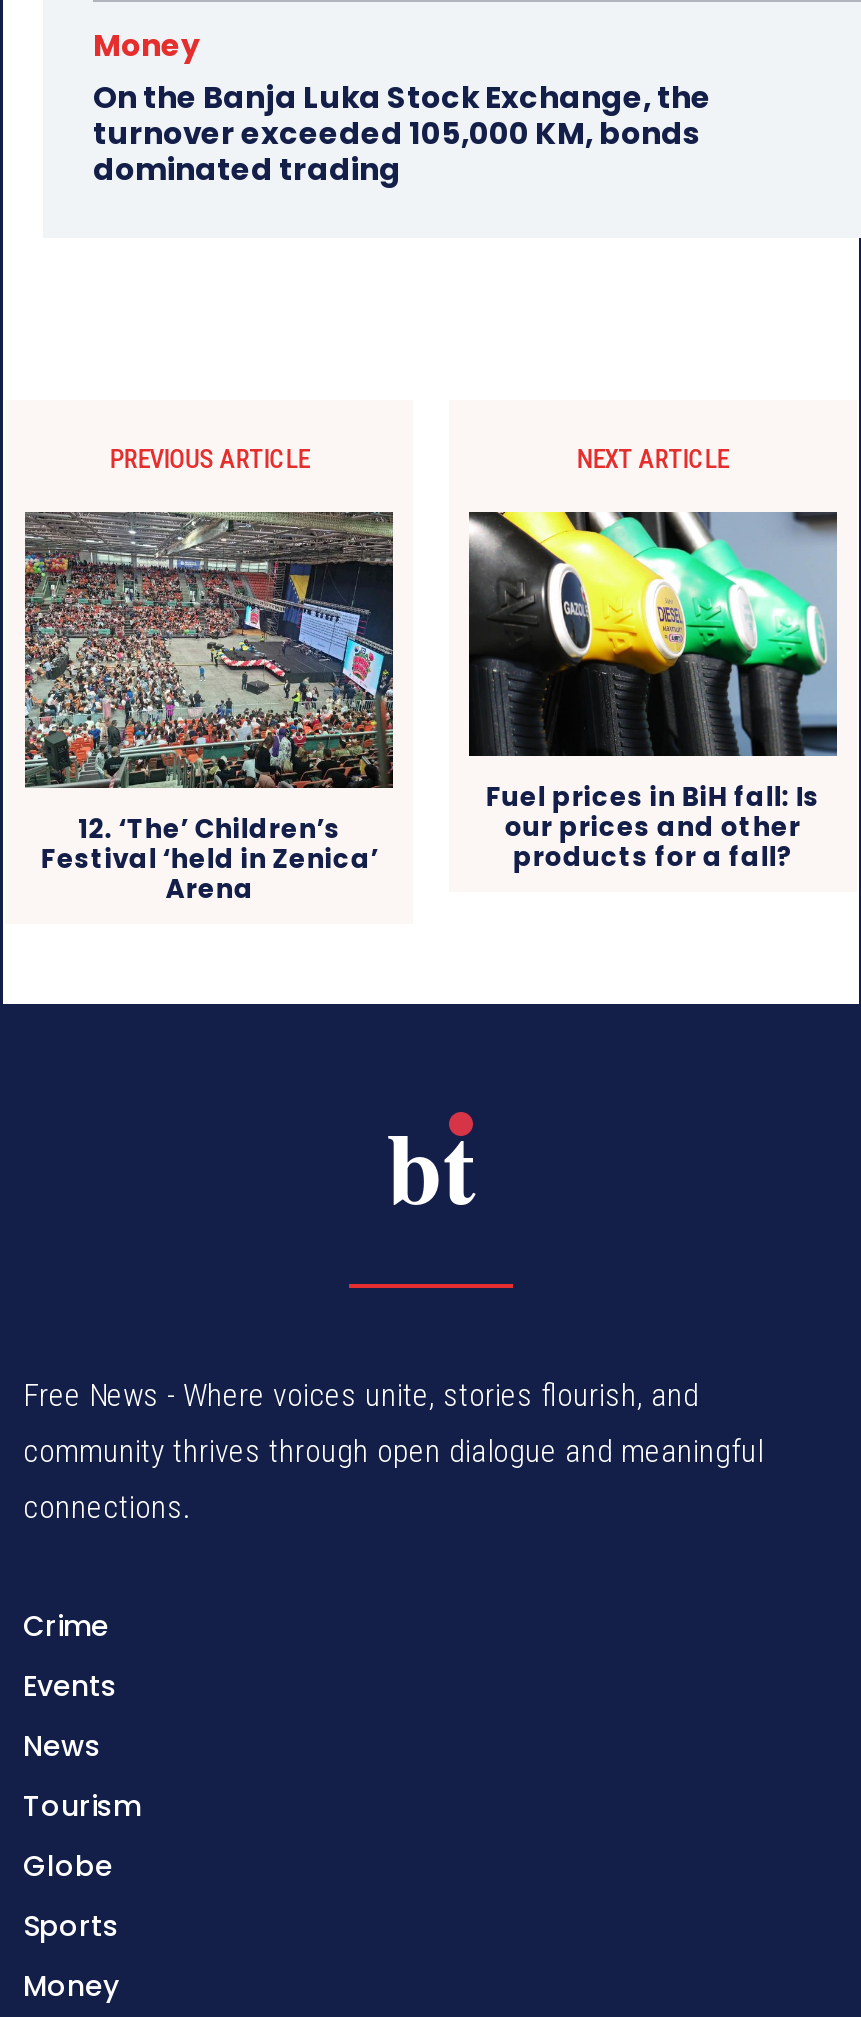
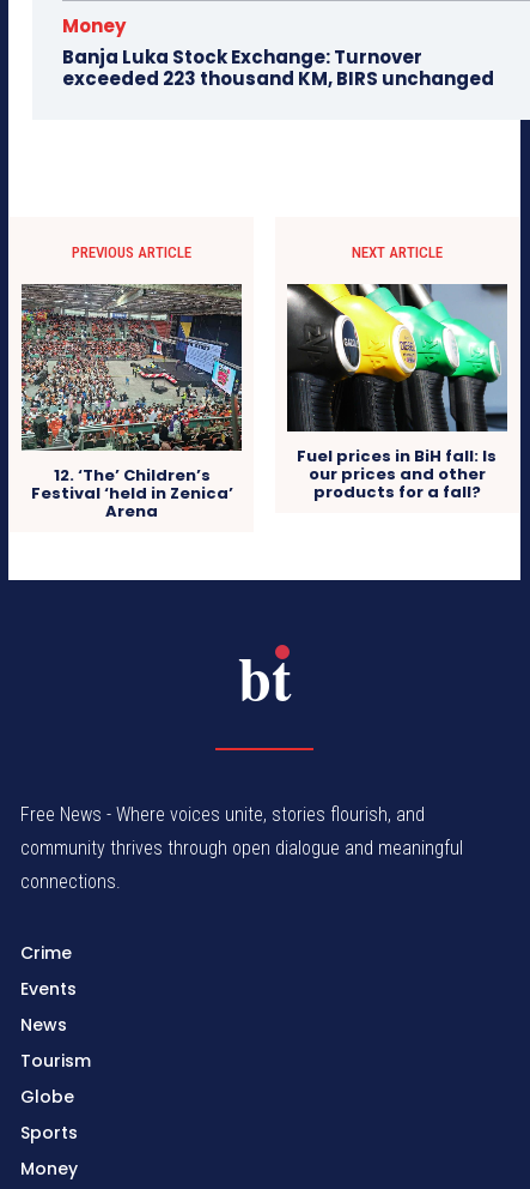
[93,75,711,189] On the Banja Luka Stock Exchange, the | turnover exceeded 105,000 KM, bonds | dominated trading -> [62,45,494,92] Banja Luka Stock Exchange: Turnover | exceeded 223 thousand KM, BIRS unchanged

